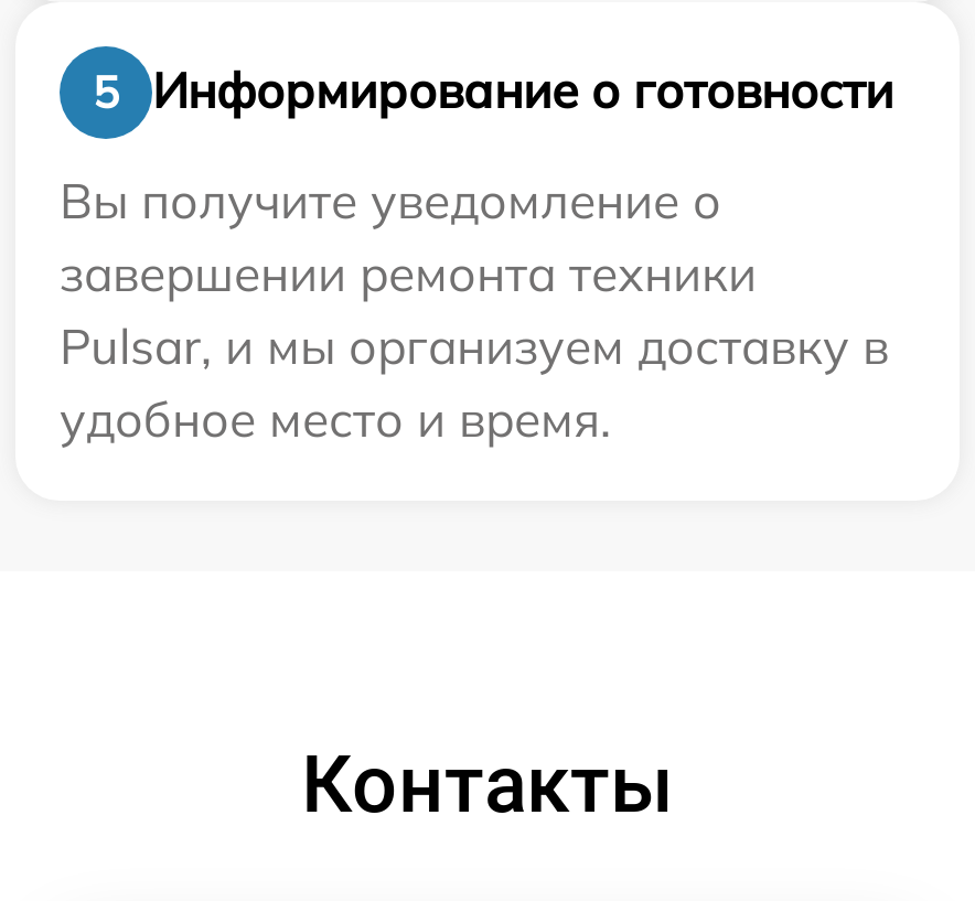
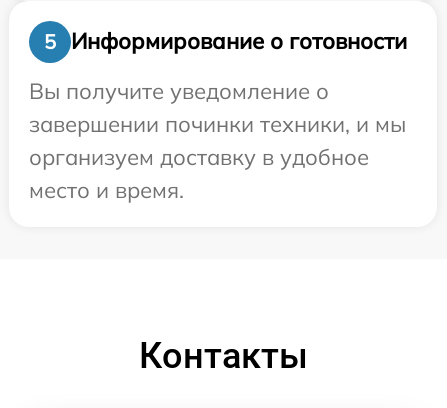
[60,242,889,450] завершении ремонта техники | Pulsar, и мы организуем доставку в | удобное место и время. -> [29,110,406,204] завершении починки техники, и мы | организуем доставку в удобное | место и время.

